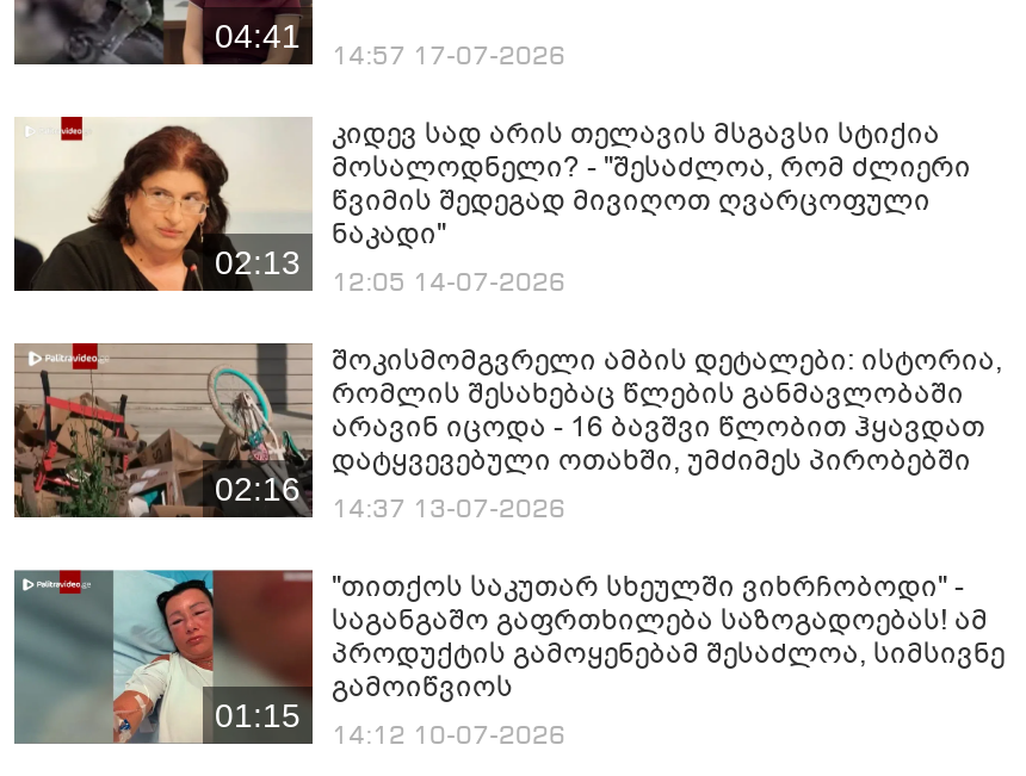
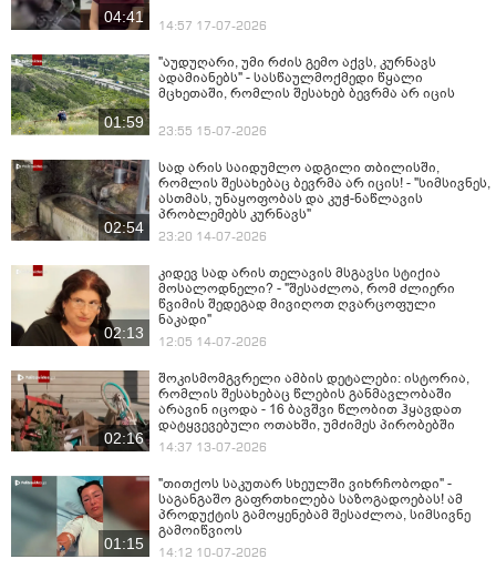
none -> [11,53,144,135] [image] | 01:59
none -> [12,159,144,240] [image] | 02:54
none -> [158,53,455,138] "აუდუღარი, უმი რძის გემო აქვს, კურნავს | ადამიანებს" - სასწაულმოქმედი წყალი | მცხეთაში, რომლის შესახებ ბევრმა არ იცის | 23:55 15-07-2026
none -> [158,159,490,243] სად არის საიდუმლო ადგილი თბილისში, | რომლის შესახებაც ბევრმა არ იცის! - "სიმსივნეს, | ასთმას, უნაყოფობას და კუჭ-ნაწლავის | პრობლემებს კურნავს" | 23:20 14-07-2026

